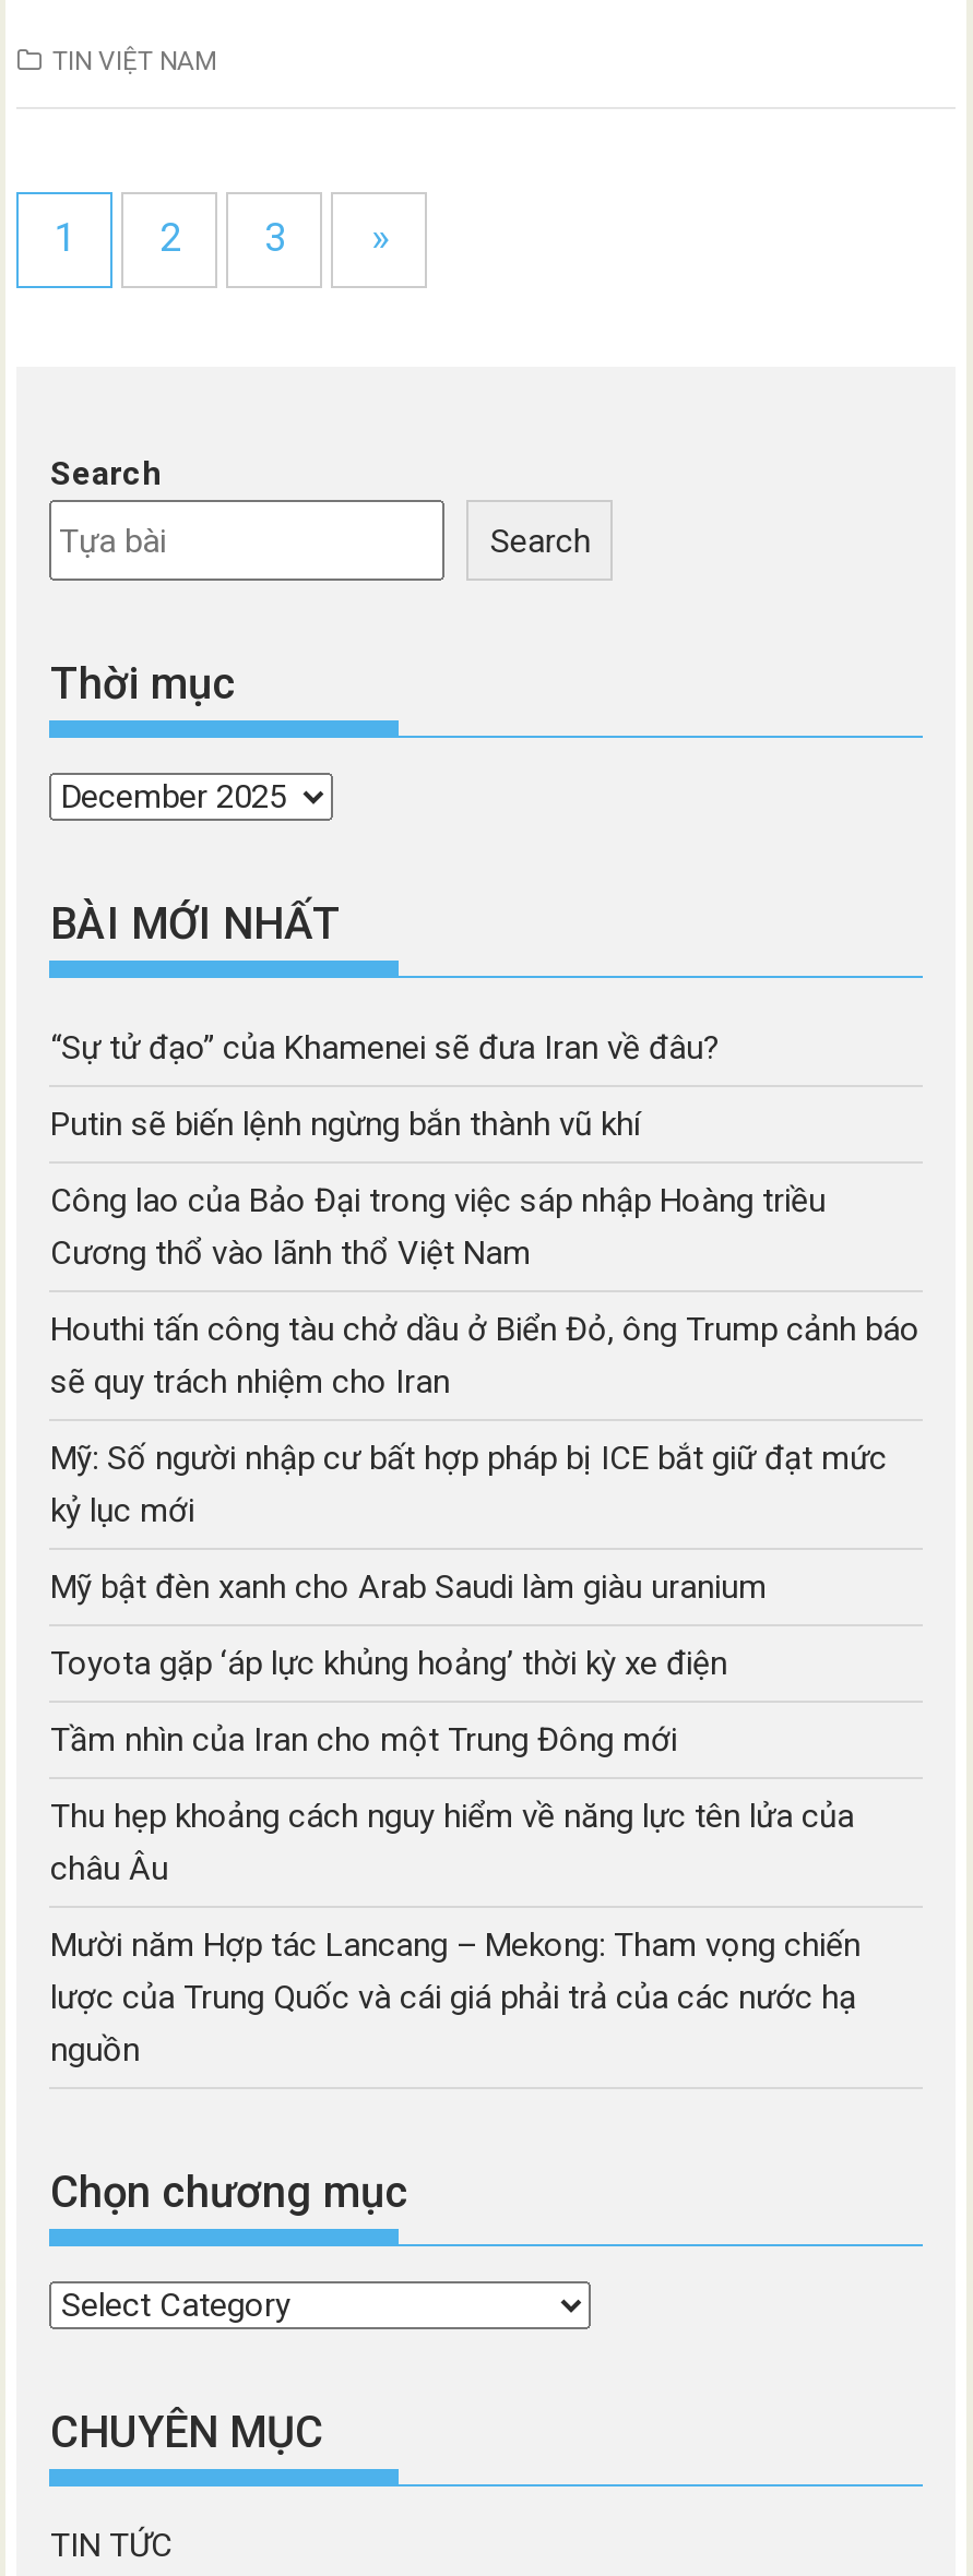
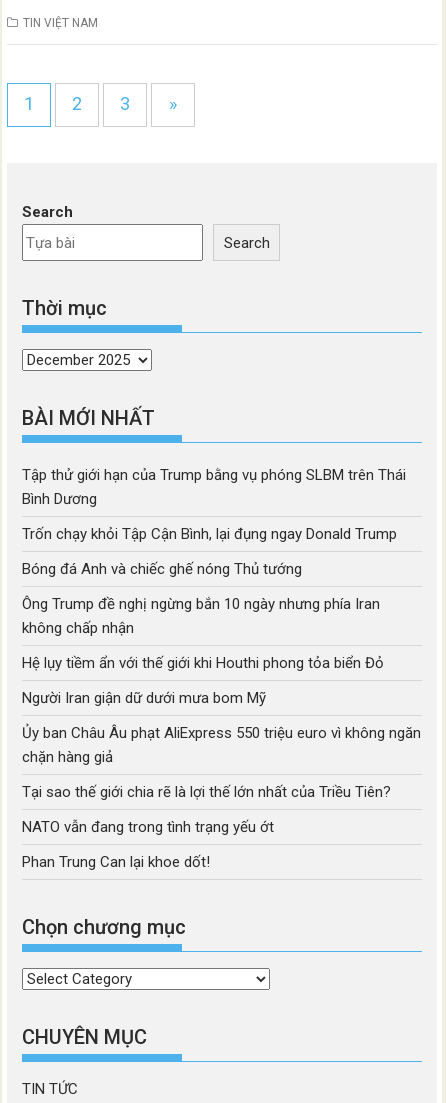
[50,1029,721,1068] “Sự tử đạo” của Khamenei sẽ đưa Iran về đâu? -> [22,466,406,508] Tập thử giới hạn của Trump bằng vụ phóng SLBM trên Thái | Bình Dương
[50,1105,640,1144] Putin sẽ biến lệnh ngừng bắn thành vũ khí -> [22,525,397,543] Trốn chạy khỏi Tập Cận Bình, lại đụng ngay Donald Trump
[50,1181,826,1273] Công lao của Bảo Đại trong việc sáp nhập Hoàng triều | Cương thổ vào lãnh thổ Việt Nam -> [22,560,302,578] Bóng đá Anh và chiếc ghế nóng Thủ tướng
[50,1310,919,1402] Houthi tấn công tàu chở dầu ở Biển Đỏ, ông Trump cảnh báo | sẽ quy trách nhiệm cho Iran -> [22,595,380,637] Ông Trump đề nghị ngừng bắn 10 ngày nhưng phía Iran | không chấp nhận
[50,1439,887,1531] Mỹ: Số người nhập cư bất hợp pháp bị ICE bắt giữ đạt mức | kỷ lục mới -> [22,654,384,672] Hệ lụy tiềm ẩn với thế giới khi Houthi phong tỏa biển Đỏ
[50,1568,767,1607] Mỹ bật đèn xanh cho Arab Saudi làm giàu uranium -> [22,689,266,707] Người Iran giận dữ dưới mưa bom Mỹ
[50,1644,727,1684] Toyota gặp ‘áp lực khủng hoảng’ thời kỳ xe điện -> [22,724,421,766] Ủy ban Châu Âu phạt AliExpress 550 triệu euro vì không ngăn | chặn hàng giả
[50,1721,677,1760] Tầm nhìn của Iran cho một Trung Đông mới -> [22,783,391,801] Tại sao thế giới chia rẽ là lợi thế lớn nhất của Triều Tiên?
[50,1797,854,1889] Thu hẹp khoảng cách nguy hiểm về năng lực tên lửa của | châu Âu -> [22,818,274,836] NATO vẫn đang trong tình trạng yếu ớt
[50,1926,861,2070] Mười năm Hợp tác Lancang – Mekong: Tham vọng chiến | lược của Trung Quốc và cái giá phải trả của các nước hạ | nguồn -> [22,853,210,871] Phan Trung Can lại khoe dốt!

